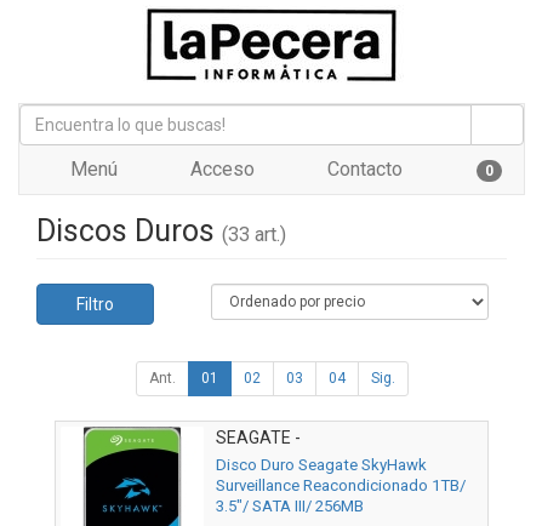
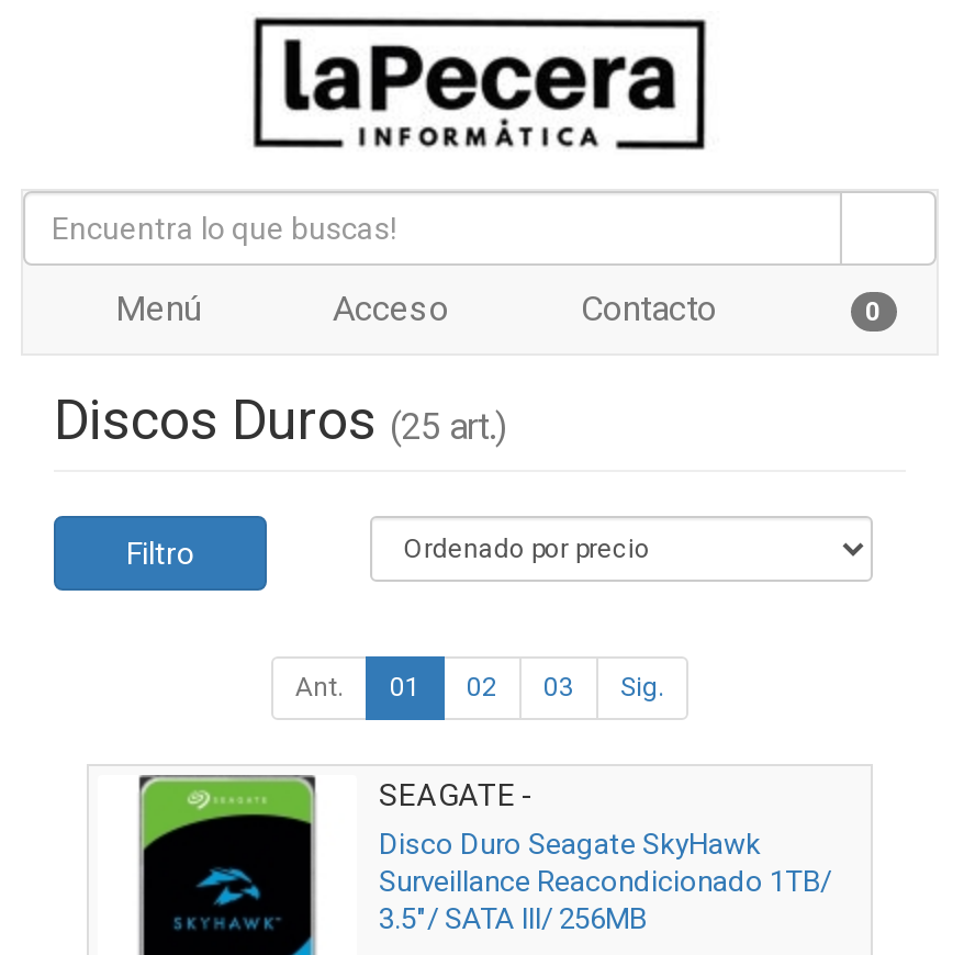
[36,213,286,248] Discos Duros (33 art.) -> [54,389,506,452] Discos Duros (25 art.)
[328,370,345,387] 04 -> none

